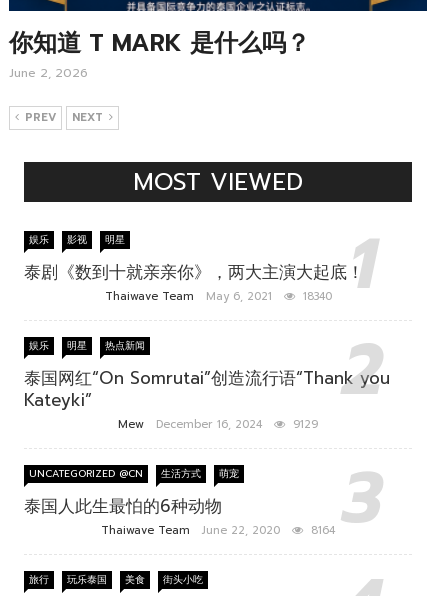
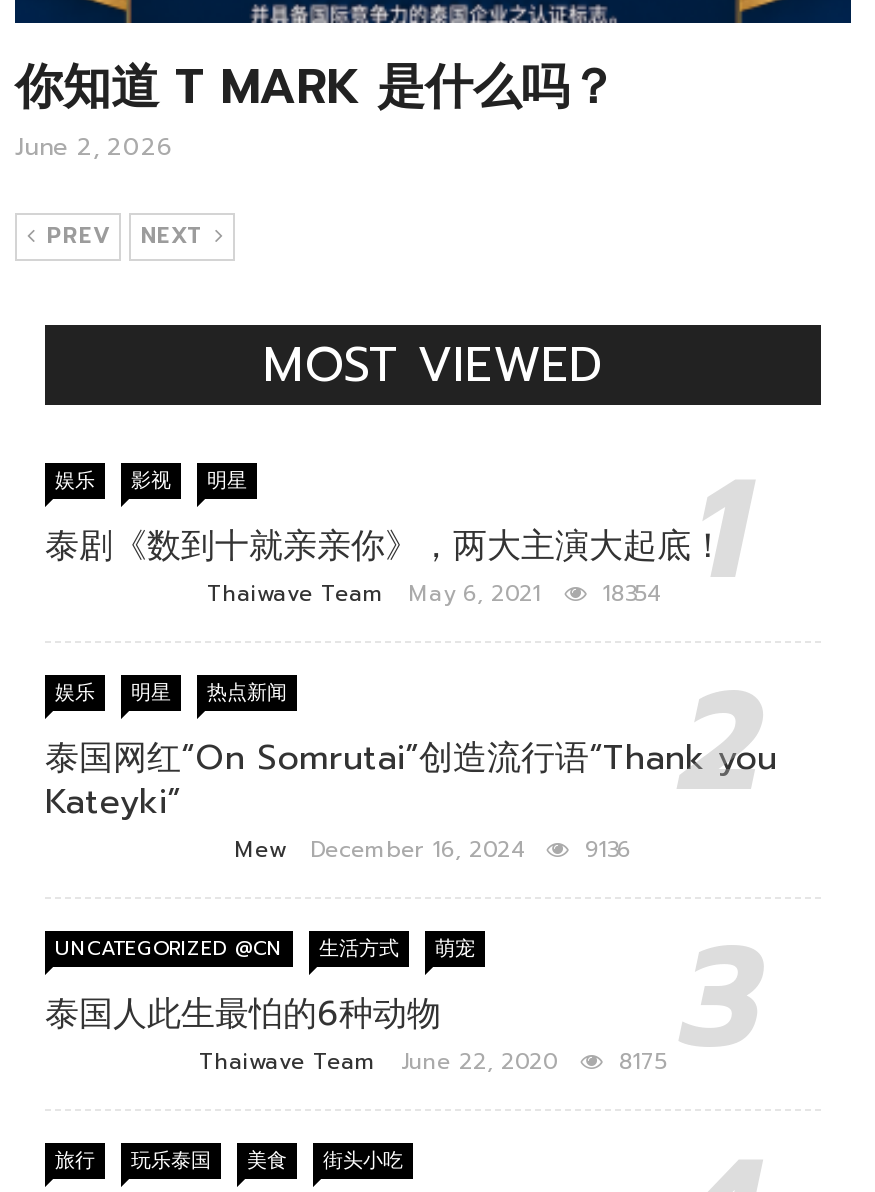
[104,288,331,305] Thaiwave Team May 6, 2021 18340 -> [207,577,659,611] Thaiwave Team May 6, 2021 18354
[118,416,318,433] Mew December 16, 2024 9129 -> [235,833,631,867] Mew December 16, 2024 9136
[101,522,335,539] Thaiwave Team June 22, 2020 8164 -> [199,1045,667,1079] Thaiwave Team June 22, 2020 8175

